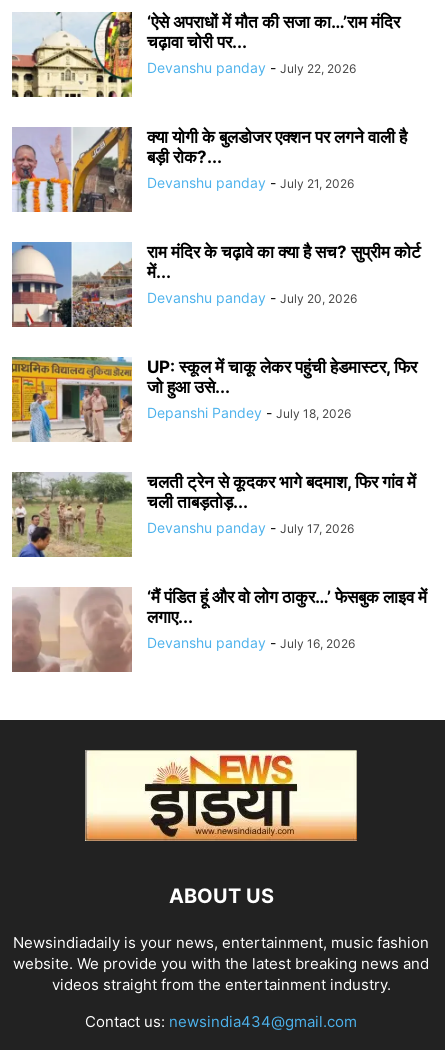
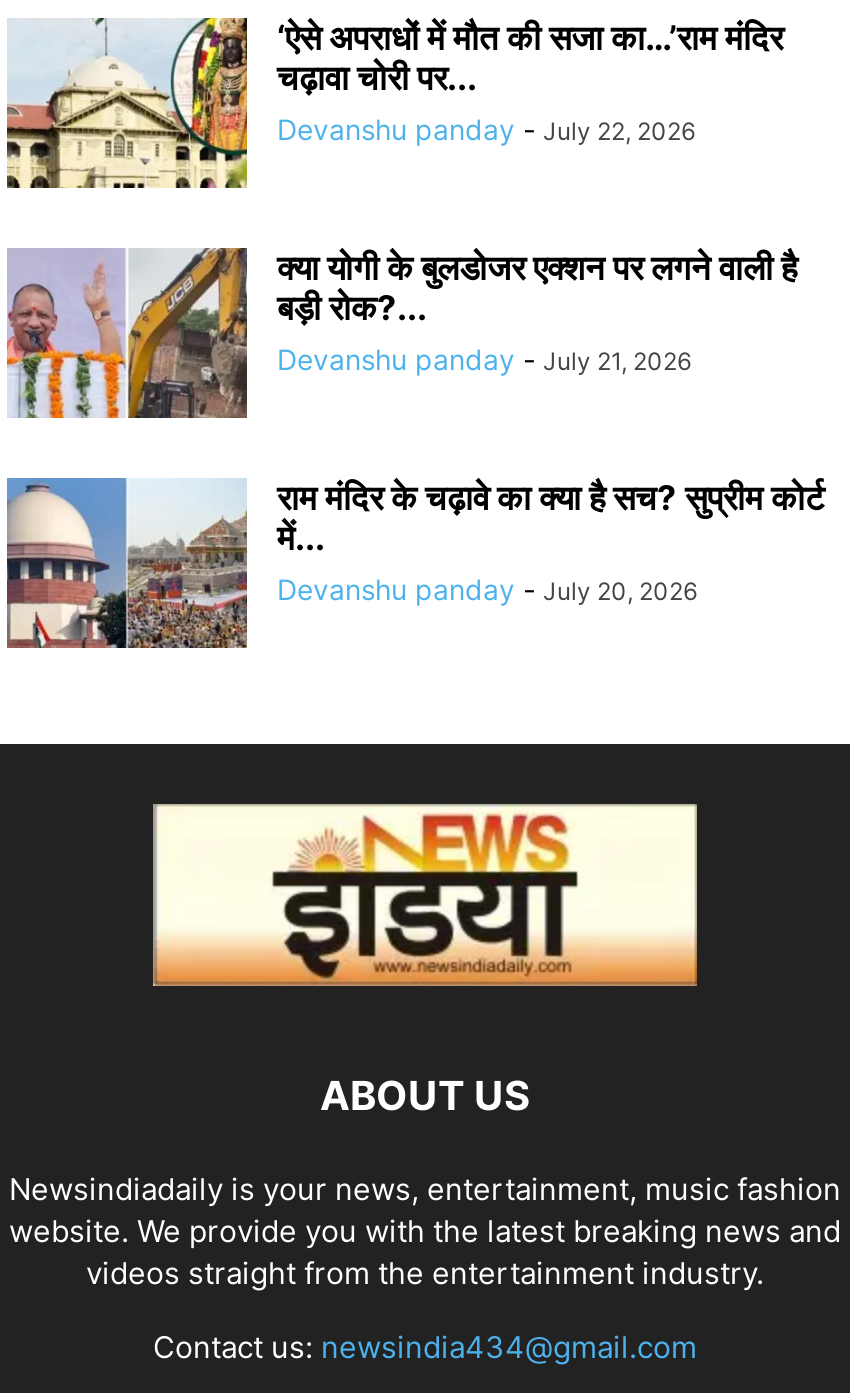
[11,356,417,443] [image] | UP: स्कूल में चाकू लेकर पहुंची हेडमास्टर, फिर | जो हुआ उसे... | Depanshi Pandey - July 18, 2026 -> none
[11,471,416,558] [image] | चलती ट्रेन से कूदकर भागे बदमाश, फिर गांव में | चली ताबड़तोड़... | Devanshu panday - July 17, 2026 -> none
[11,586,427,672] [image] | ‘मैं पंडित हूं और वो लोग ठाकुर…’ फेसबुक लाइव में | लगाए... | Devanshu panday - July 16, 2026 -> none

